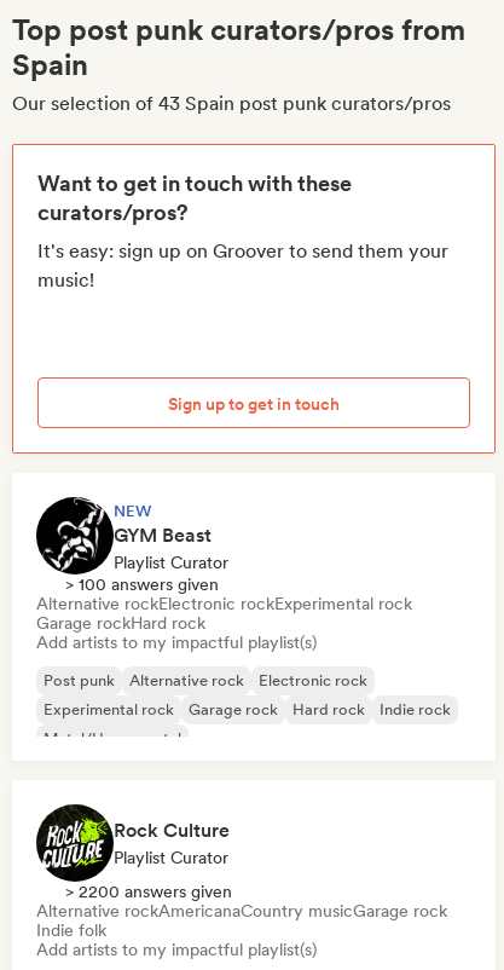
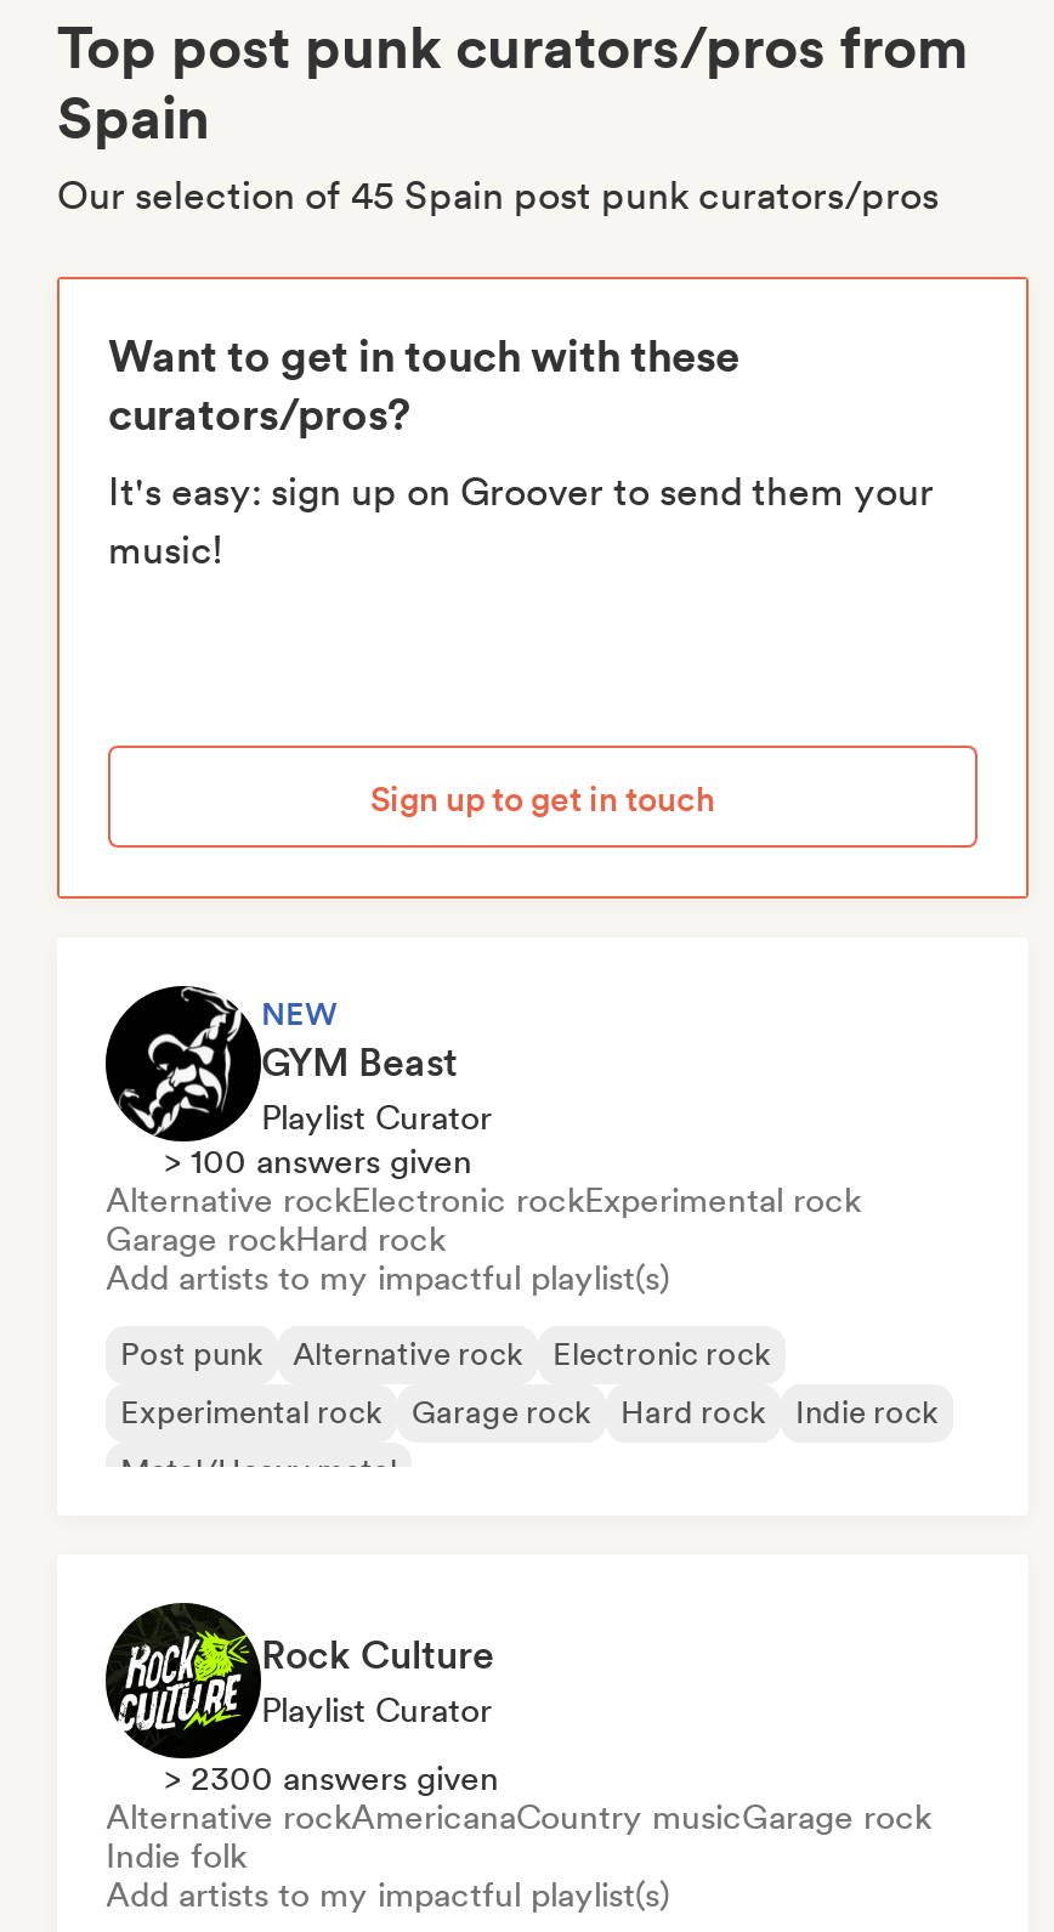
[12,92,451,115] Our selection of 43 Spain post punk curators/pros -> [57,172,939,219] Our selection of 45 Spain post punk curators/pros
[65,882,232,901] > 2200 answers given -> [164,1758,499,1797] > 2300 answers given

